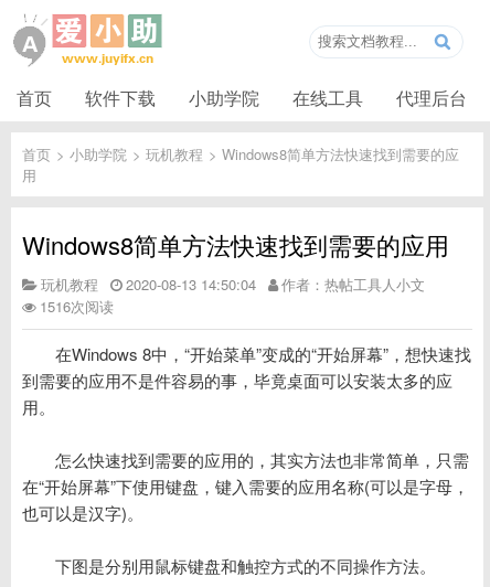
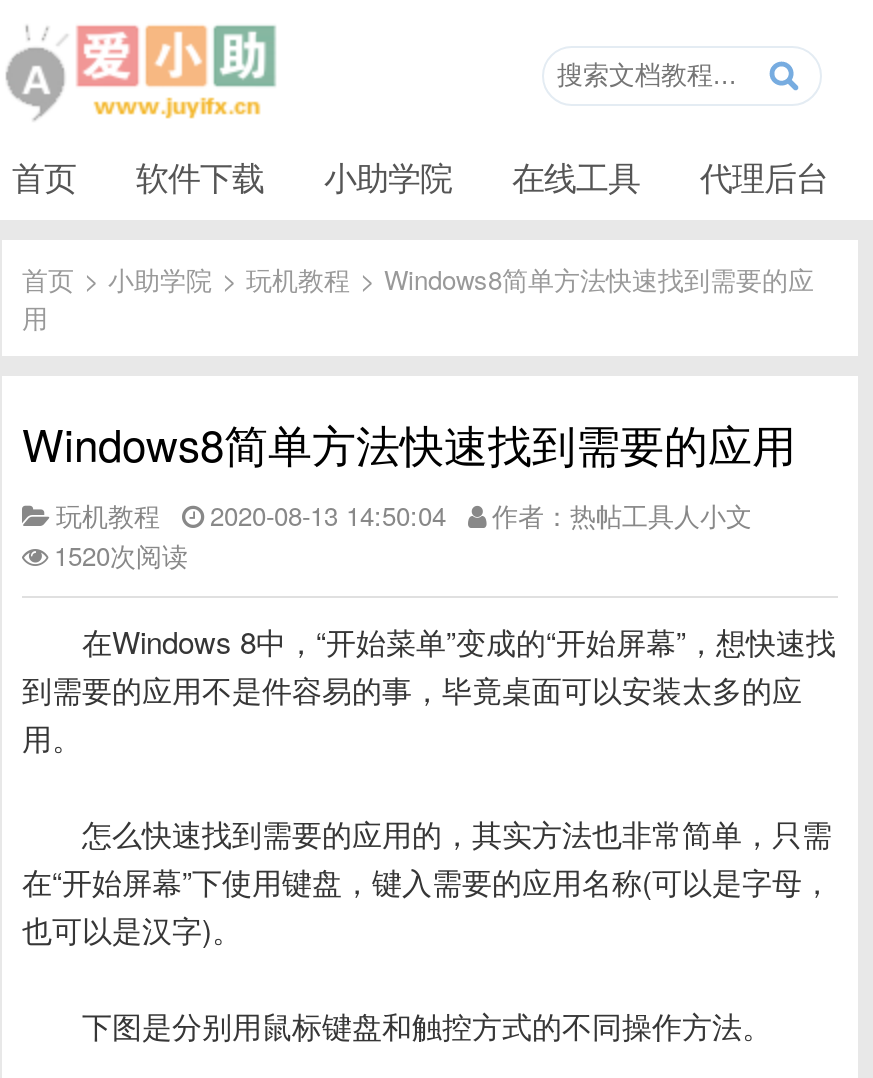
[40,296,114,317] 1516次阅读 -> [54,536,188,574] 1520次阅读

